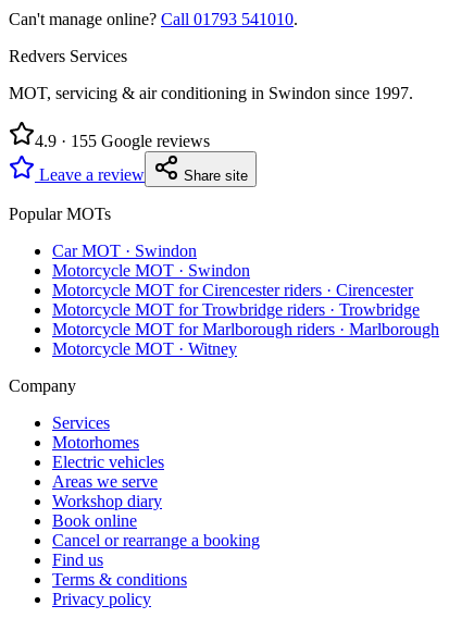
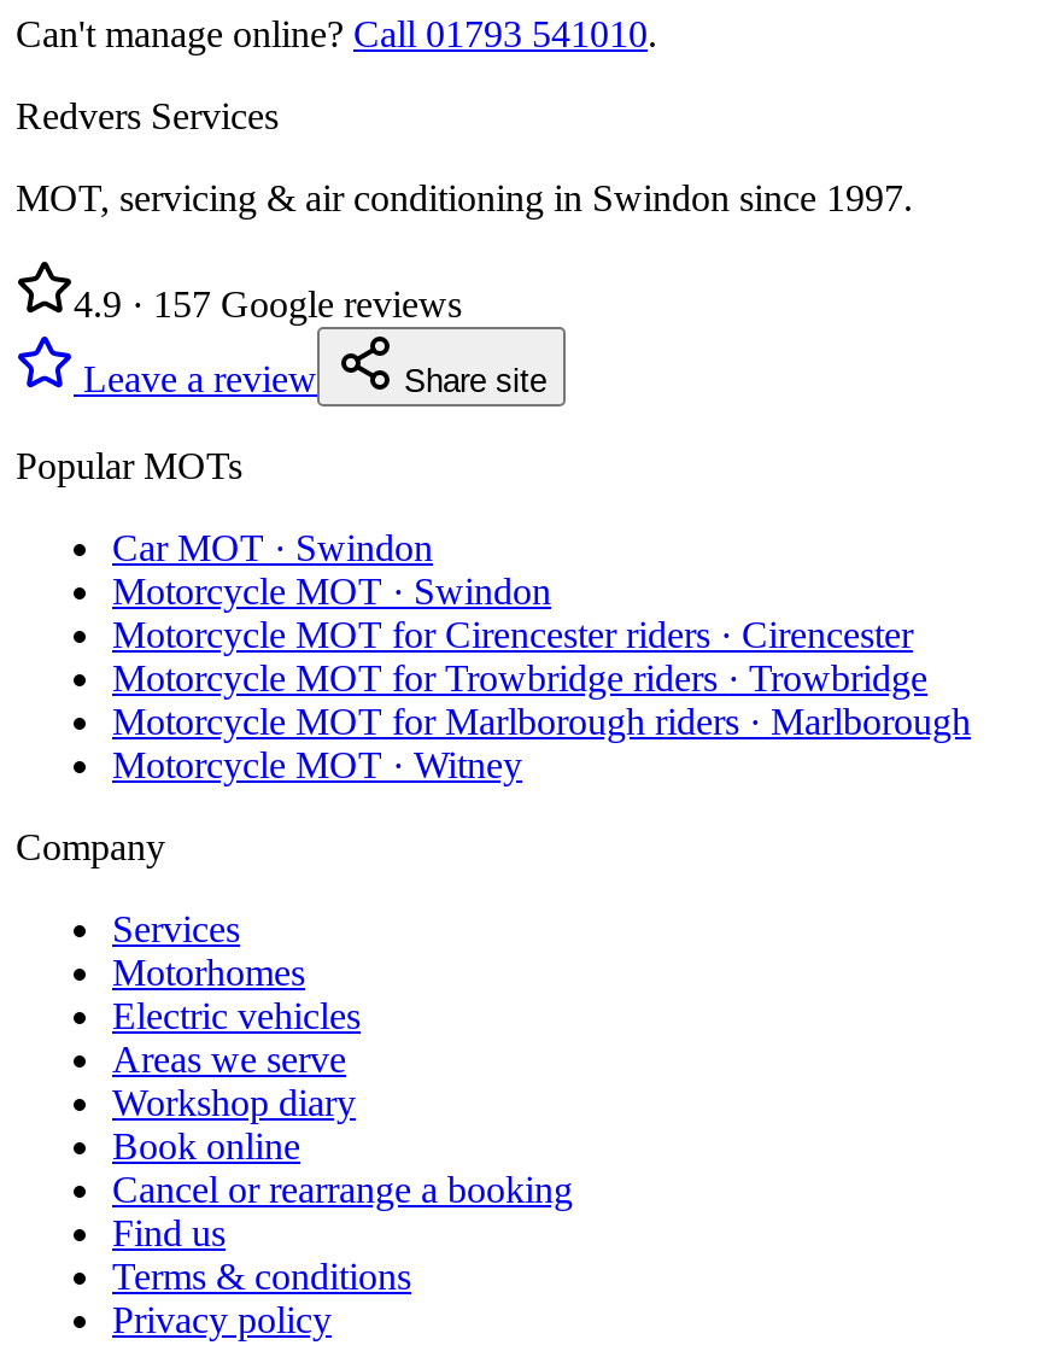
[35,132,210,150] 4.9 · 155 Google reviews -> [74,284,462,325] 4.9 · 157 Google reviews

